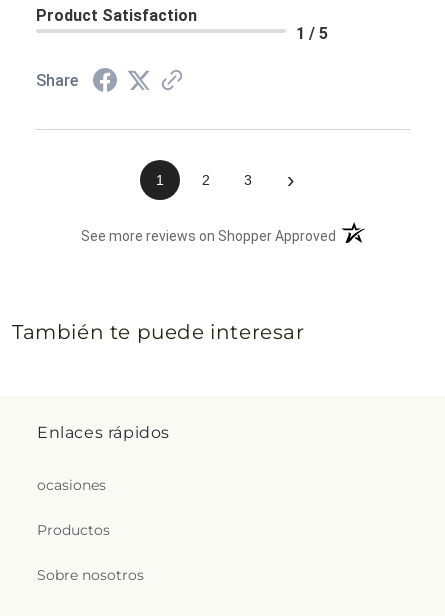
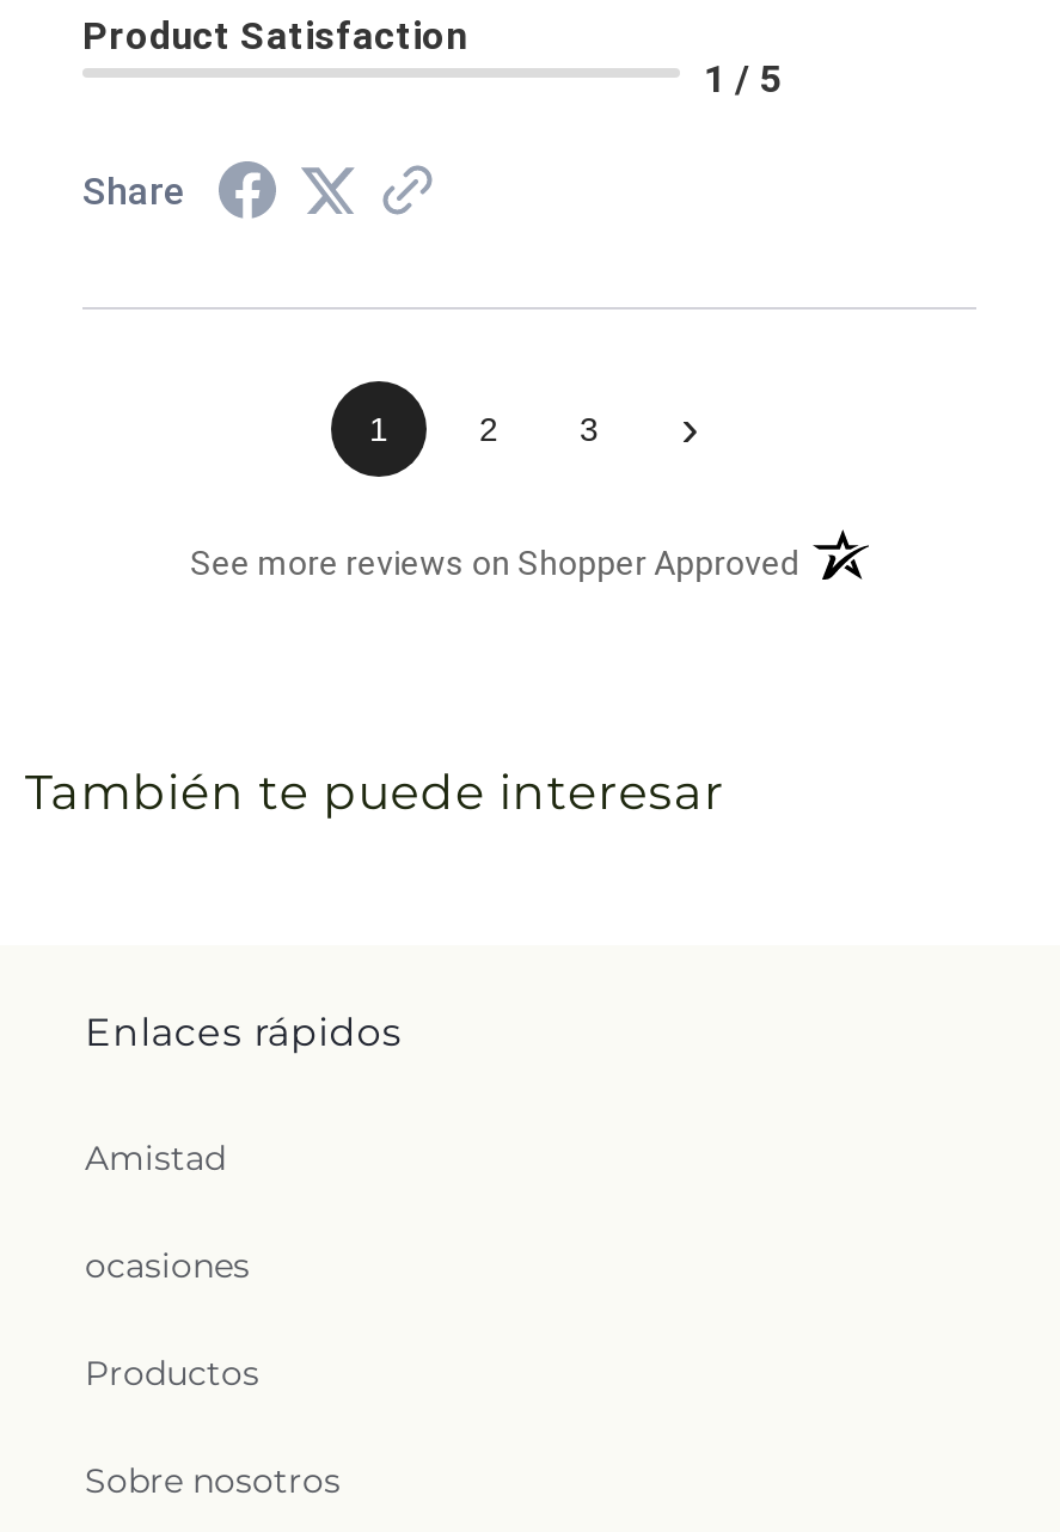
none -> [85,1137,226,1180] Amistad

